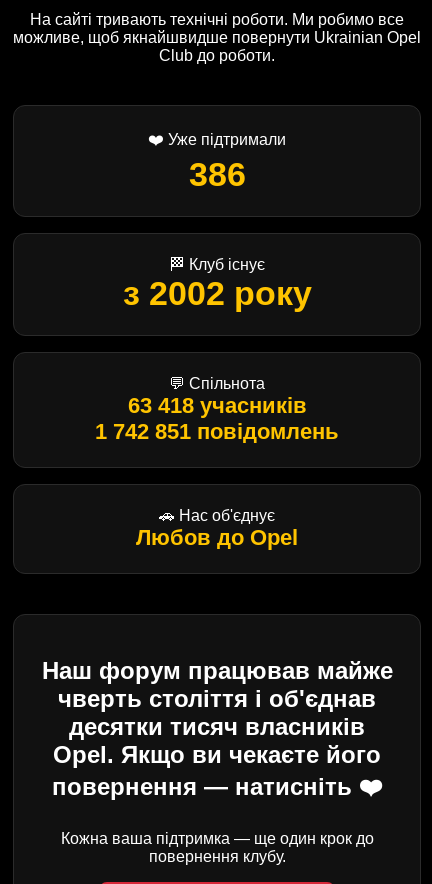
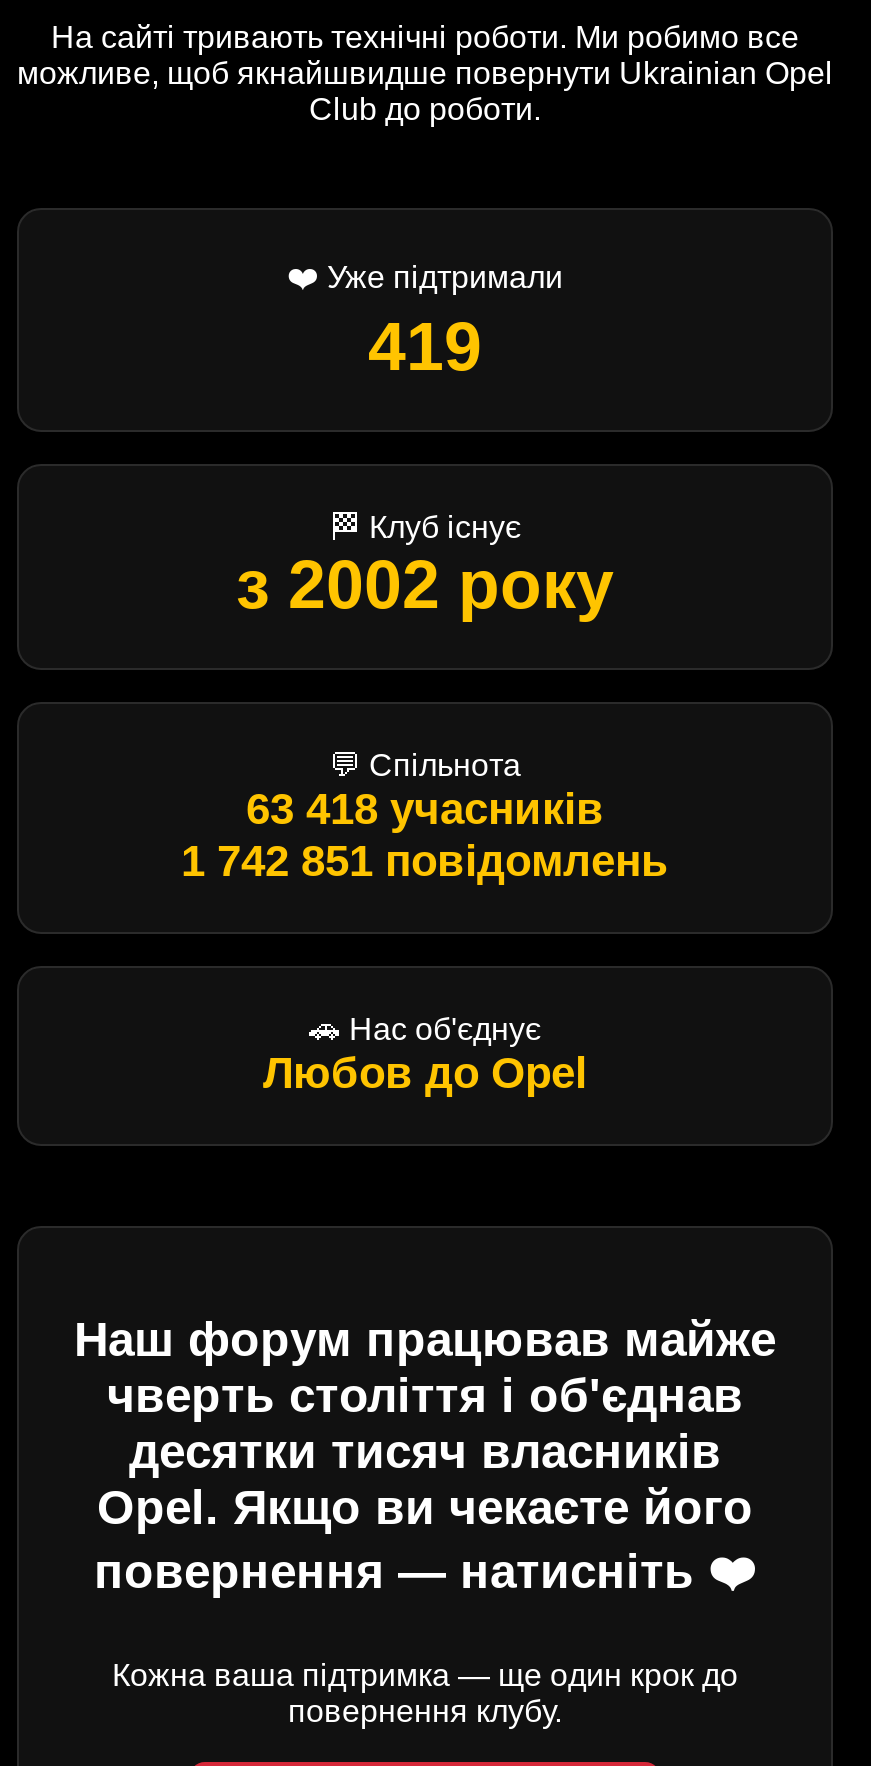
[188,155,245,193] 386 -> [368,308,482,384] 419

